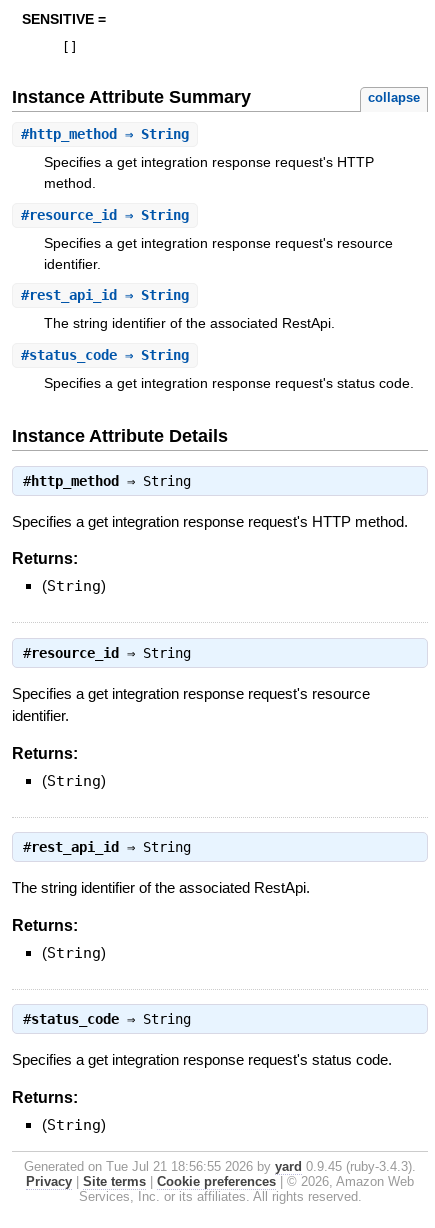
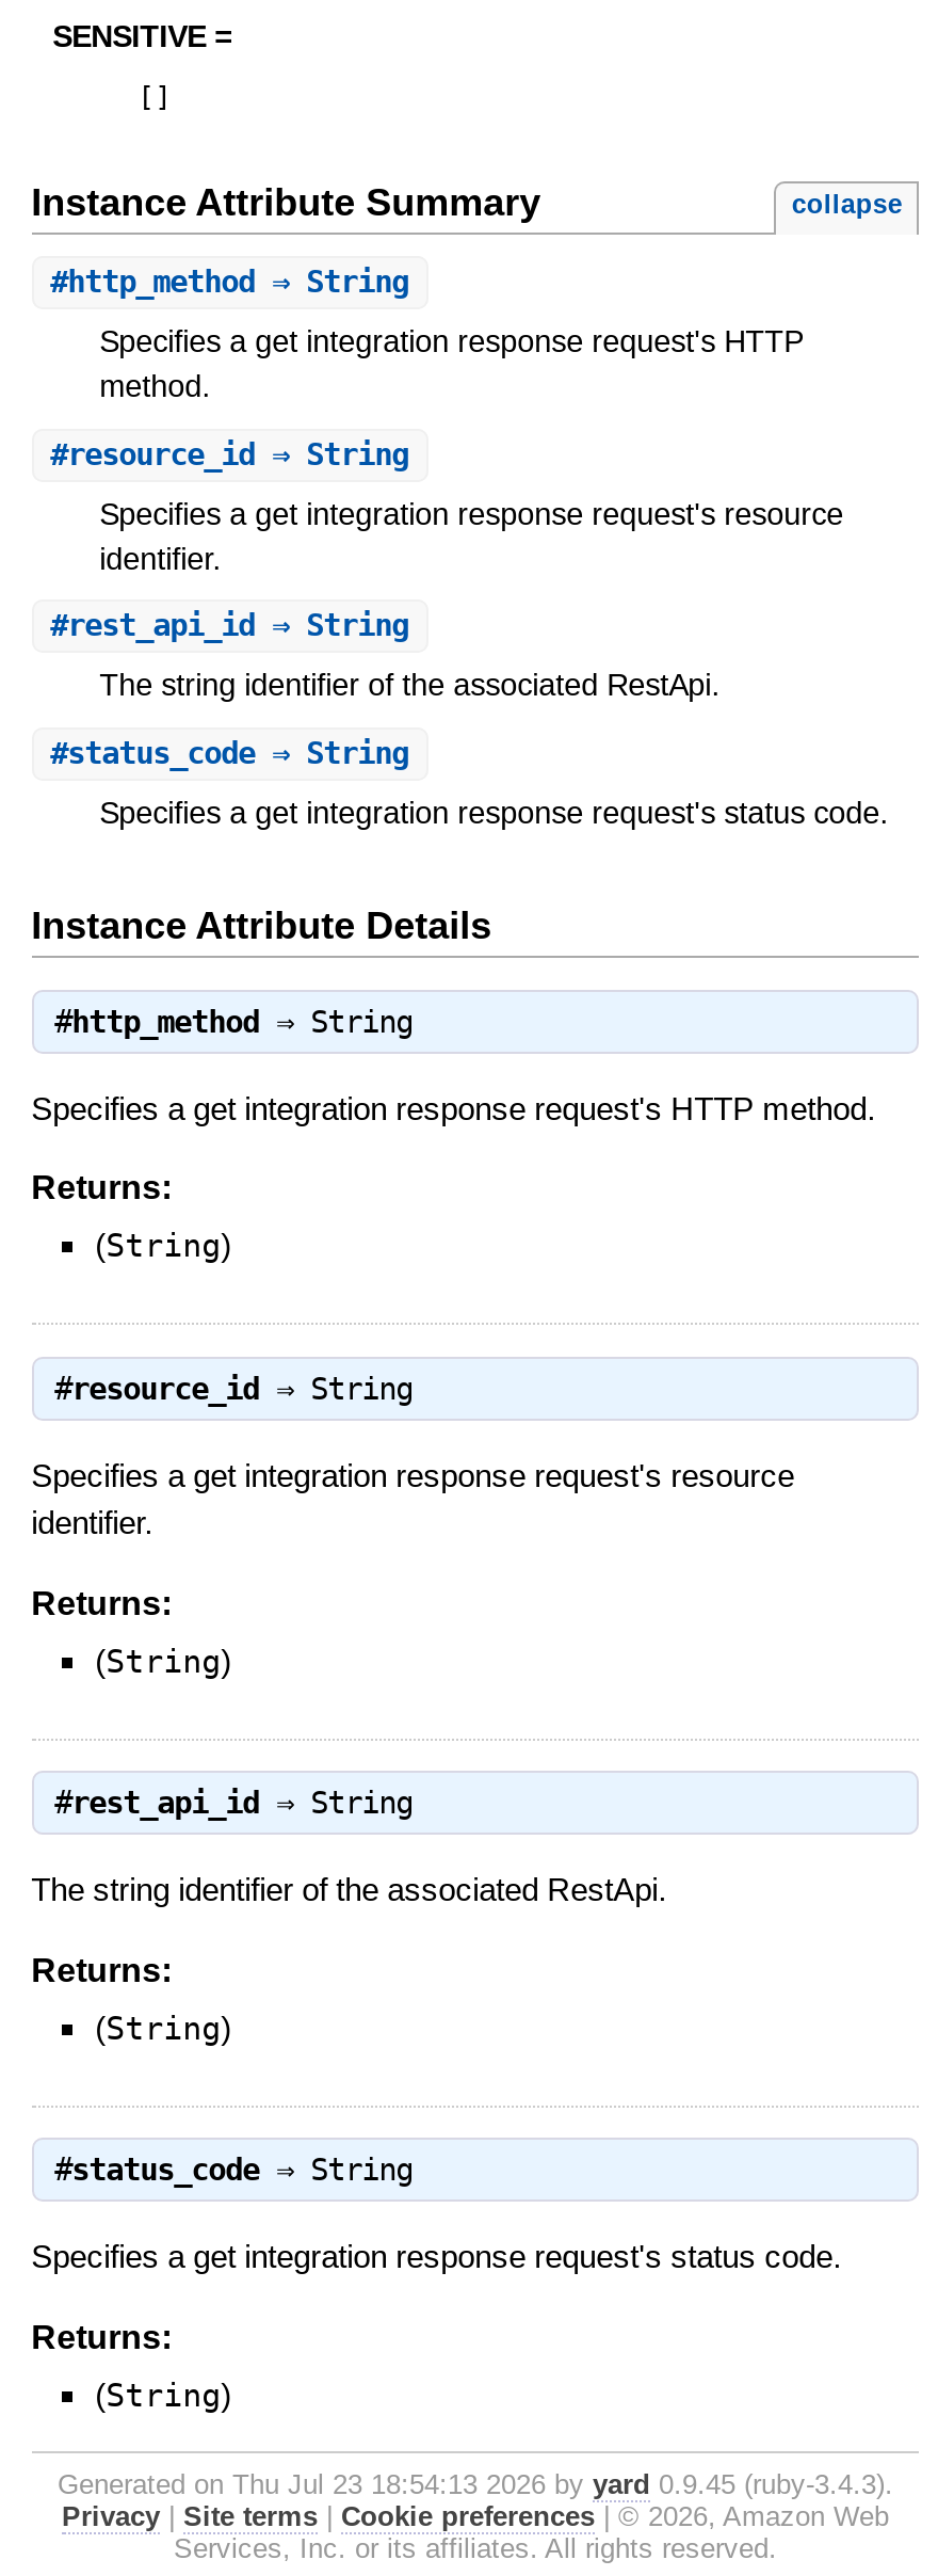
[24,1159,416,1174] Generated on Tue Jul 21 18:56:55 2026 by yard 0.9.45 (ruby-3.4.3). -> [58,2467,893,2499] Generated on Thu Jul 23 18:54:13 2026 by yard 0.9.45 (ruby-3.4.3).

